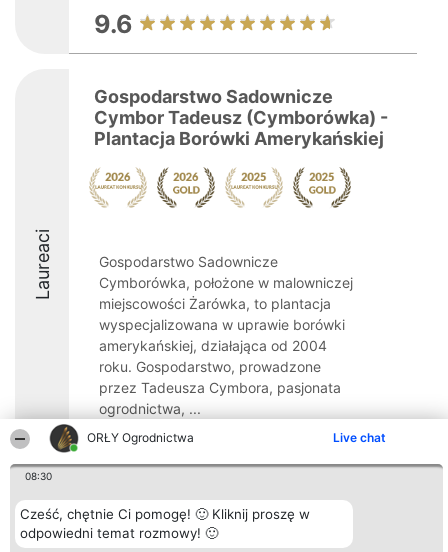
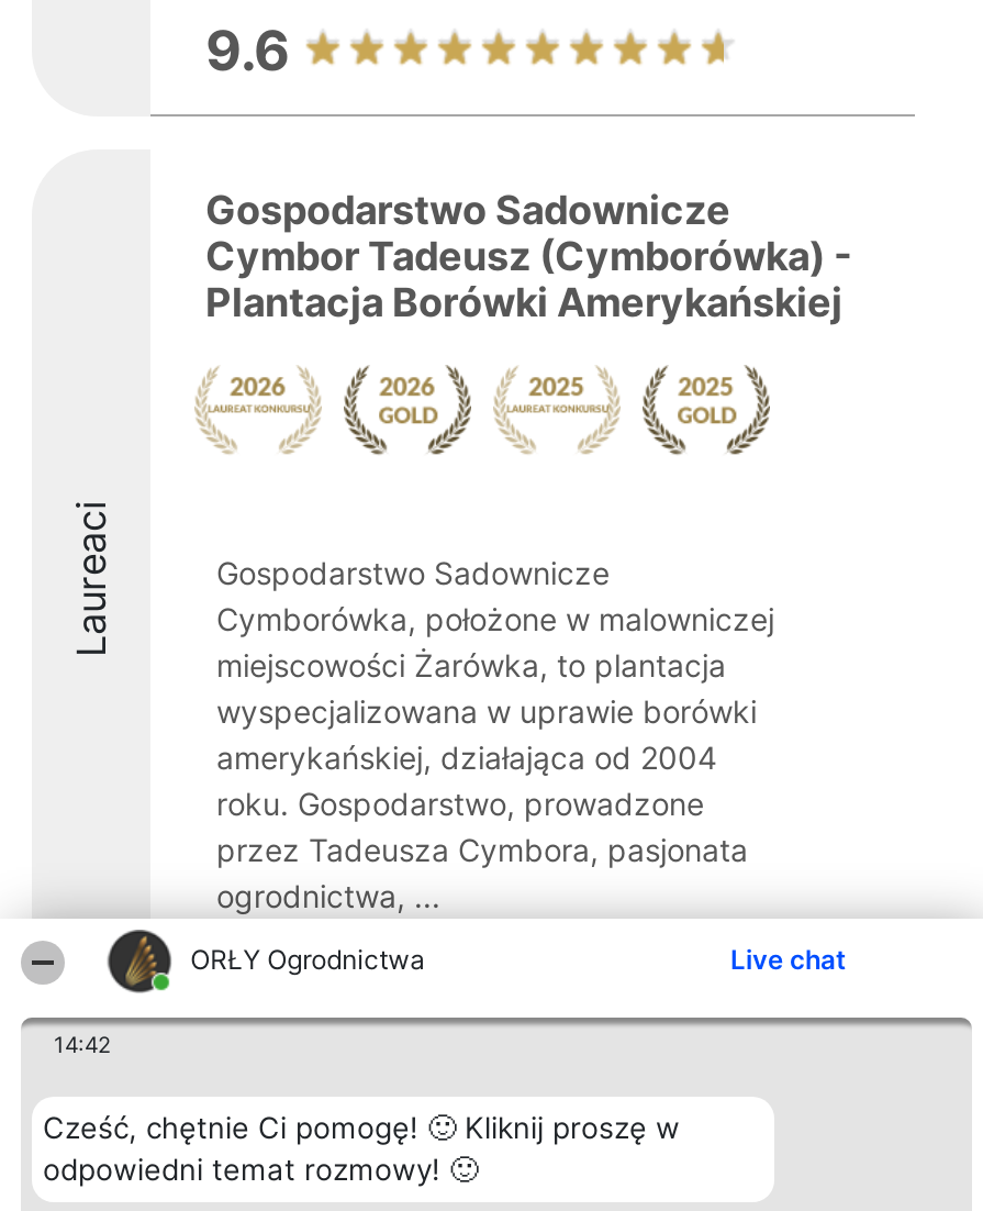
[25,470,52,482] 08:30 -> [54,1031,111,1057] 14:42

